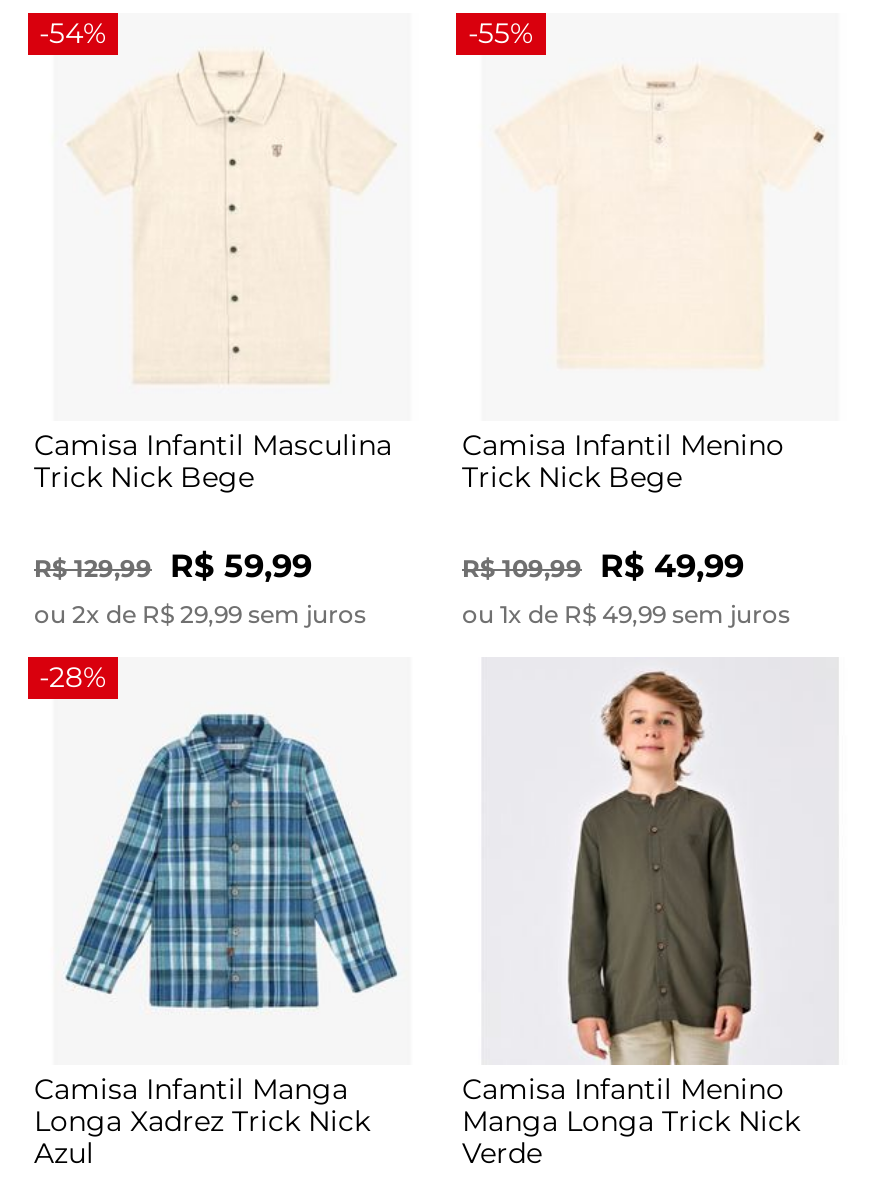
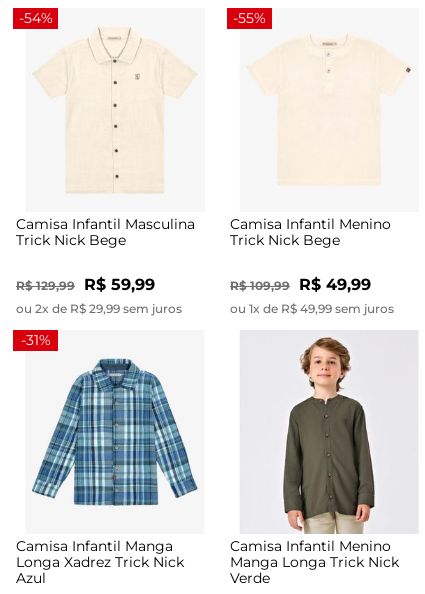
[39,658,107,694] -28% -> [20,330,50,348] -31%

